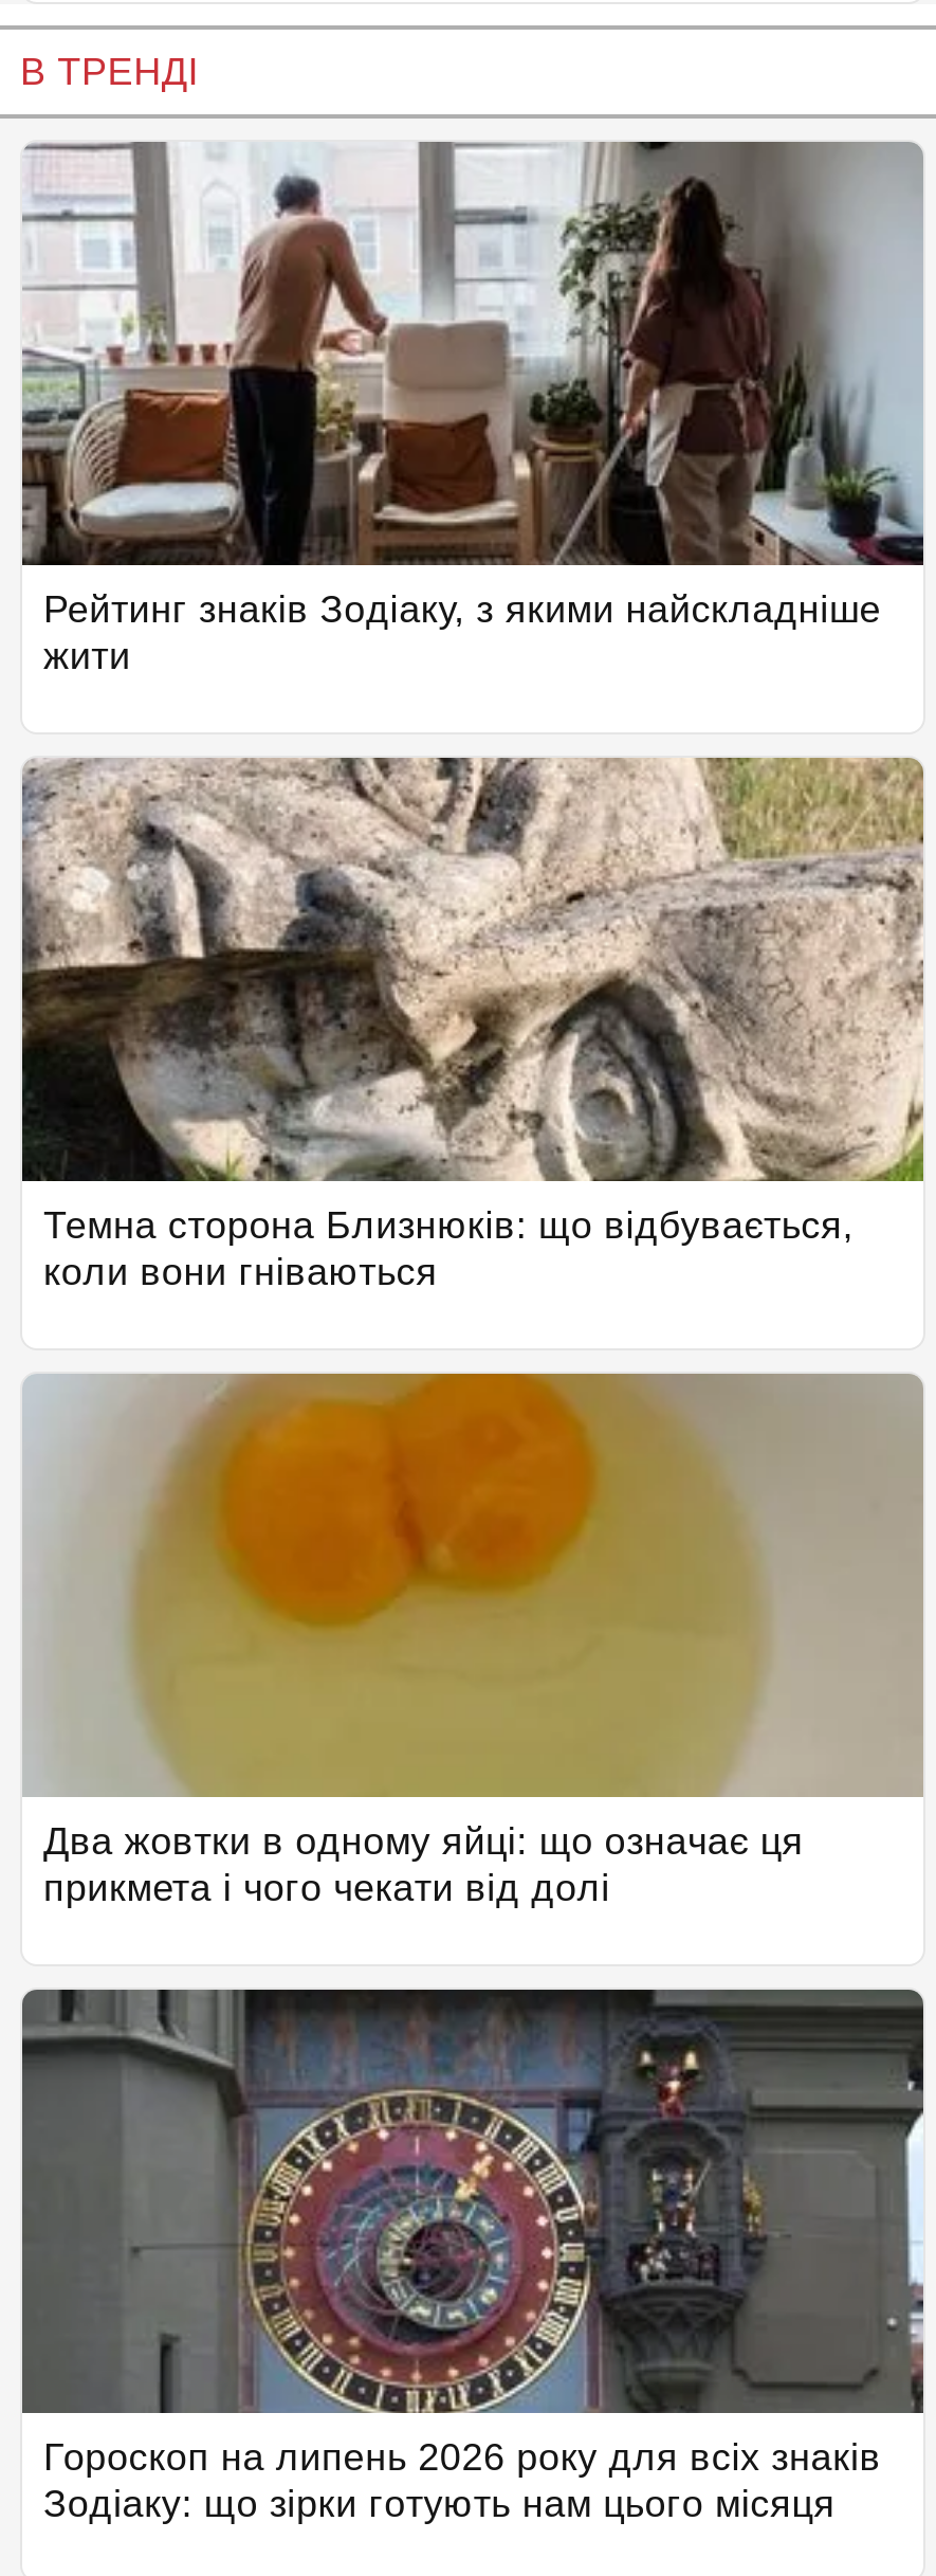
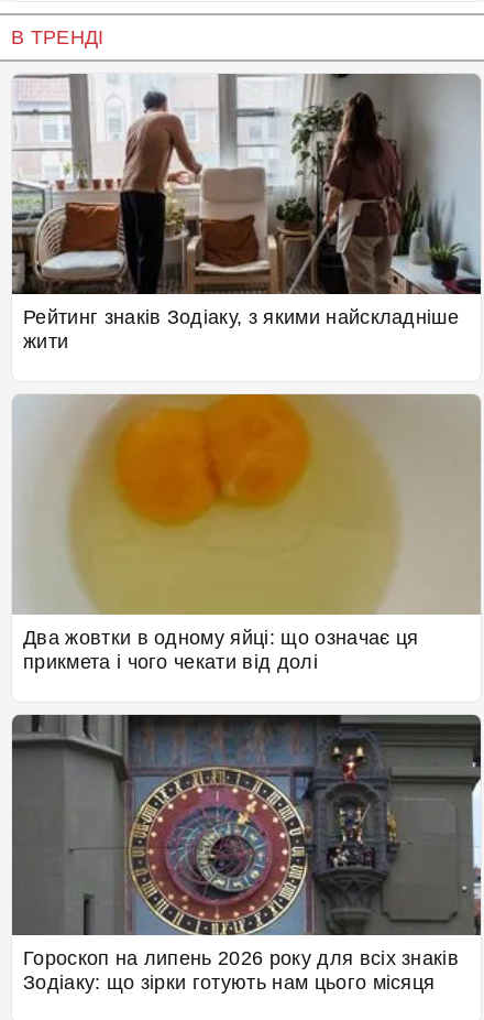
[22,758,923,1293] [image] | Темна сторона Близнюків: що відбувається, | коли вони гніваються -> none

